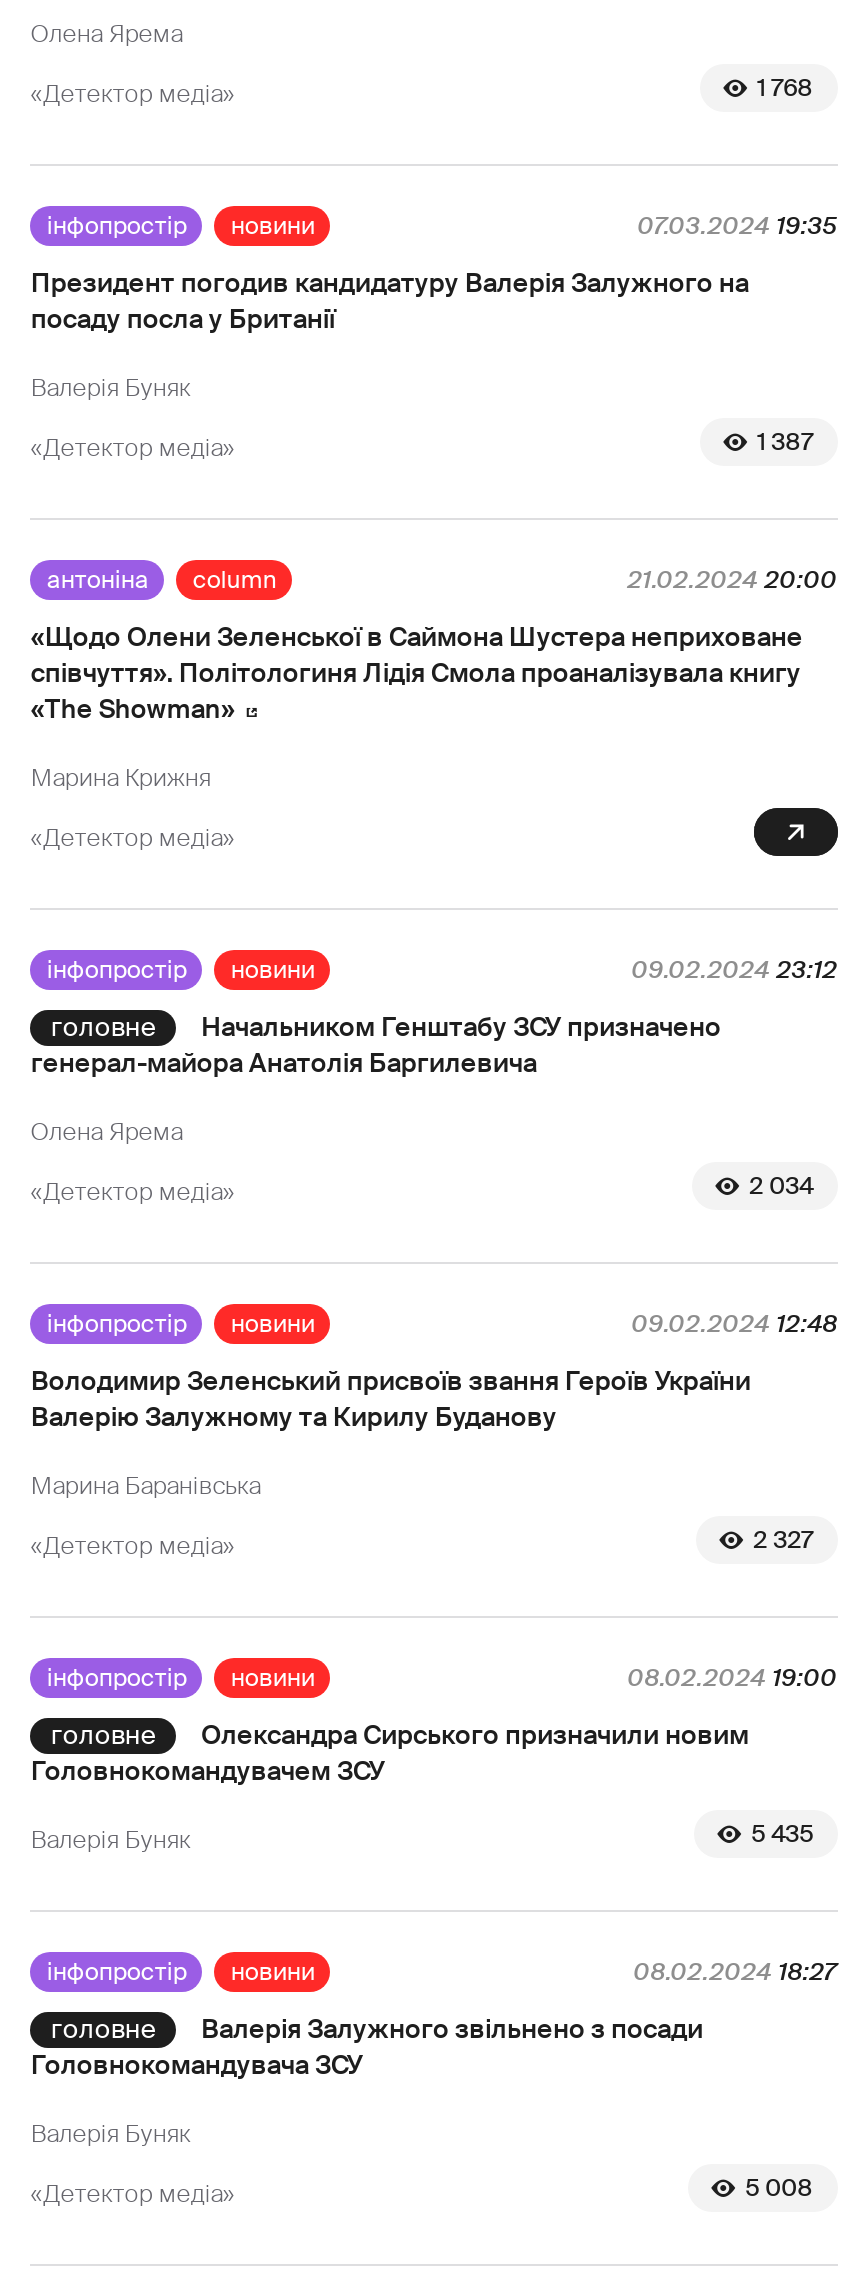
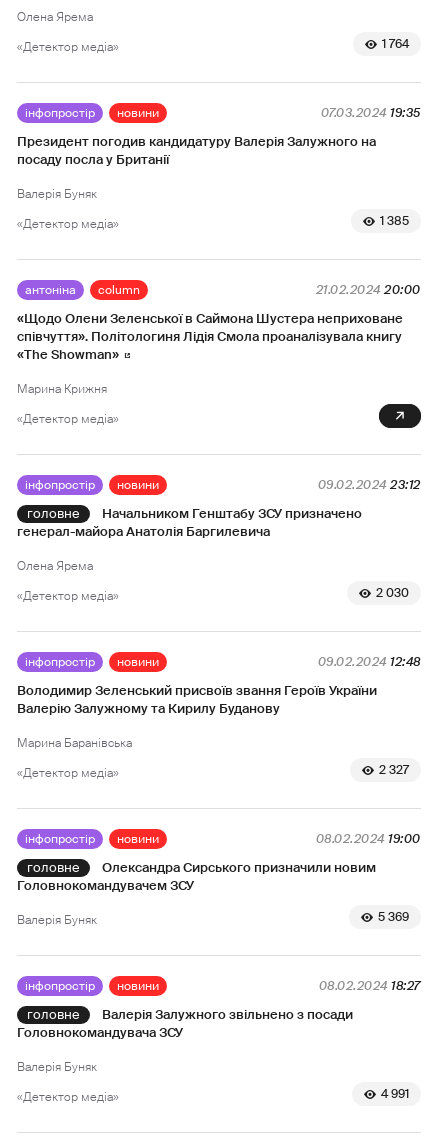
[757,73,813,105] 1 768 -> [382,36,409,52] 1 764
[757,427,813,459] 1 387 -> [380,213,409,229] 1 385
[749,1171,813,1203] 2 034 -> [376,585,409,601] 2 030
[751,1819,813,1851] 5 435 -> [378,909,409,925] 5 369
[745,2173,813,2205] 5 008 -> [381,1086,409,1102] 4 991

